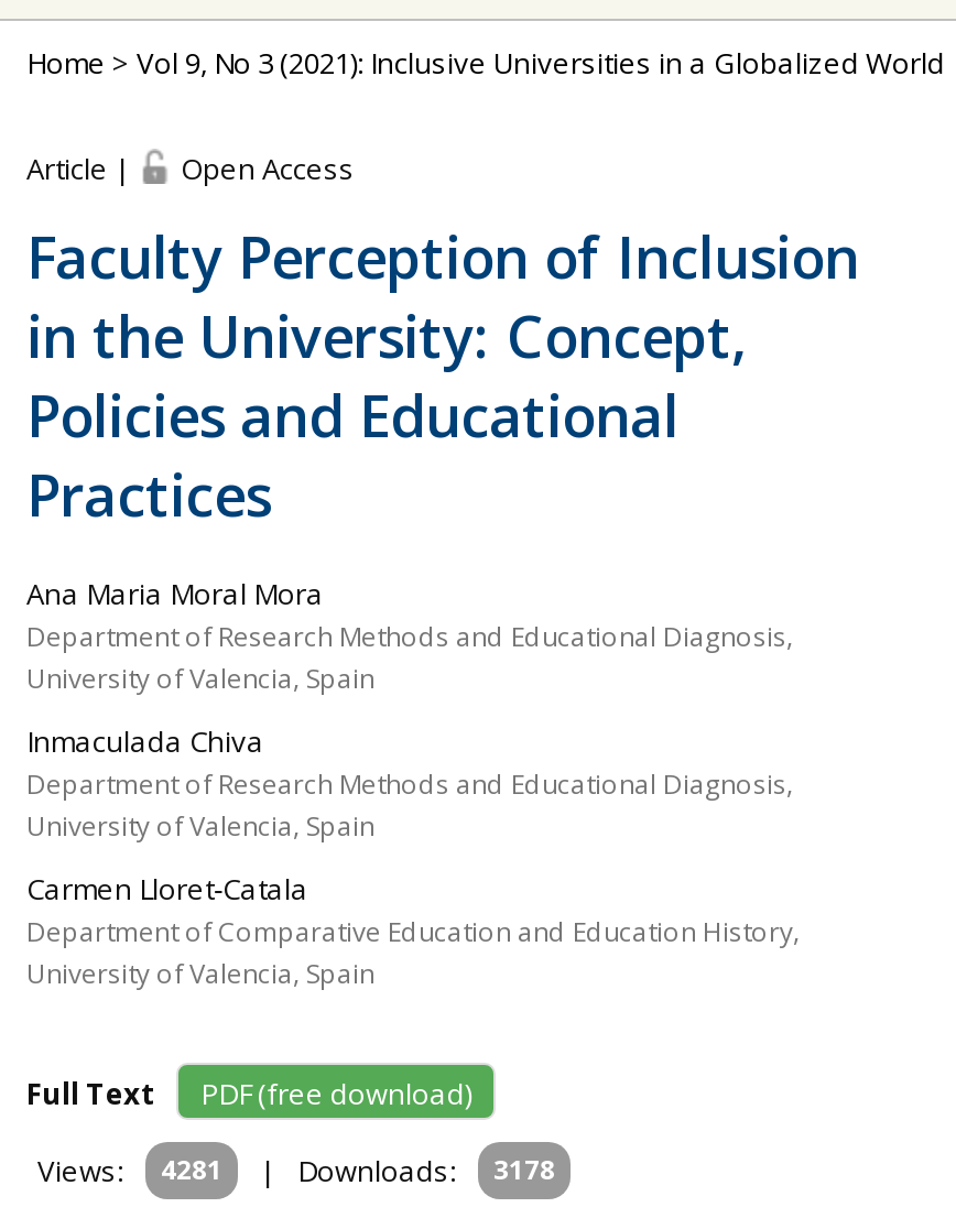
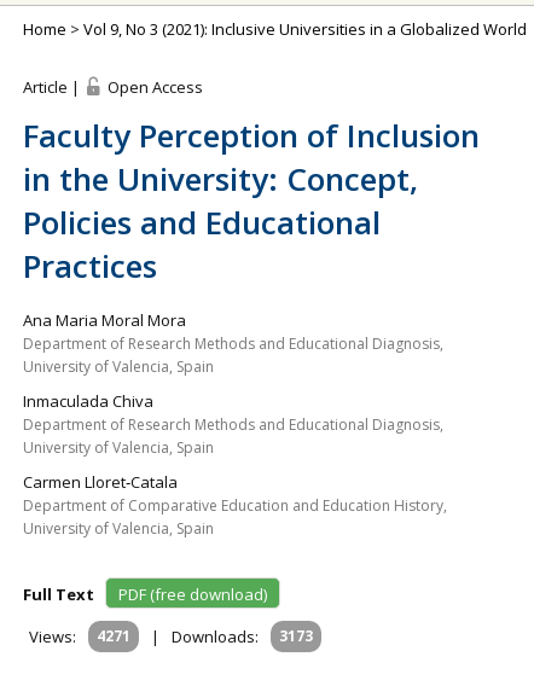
[161,1151,222,1188] 4281 -> [97,626,130,646] 4271
[493,1151,555,1188] 3178 -> [279,626,313,646] 3173

